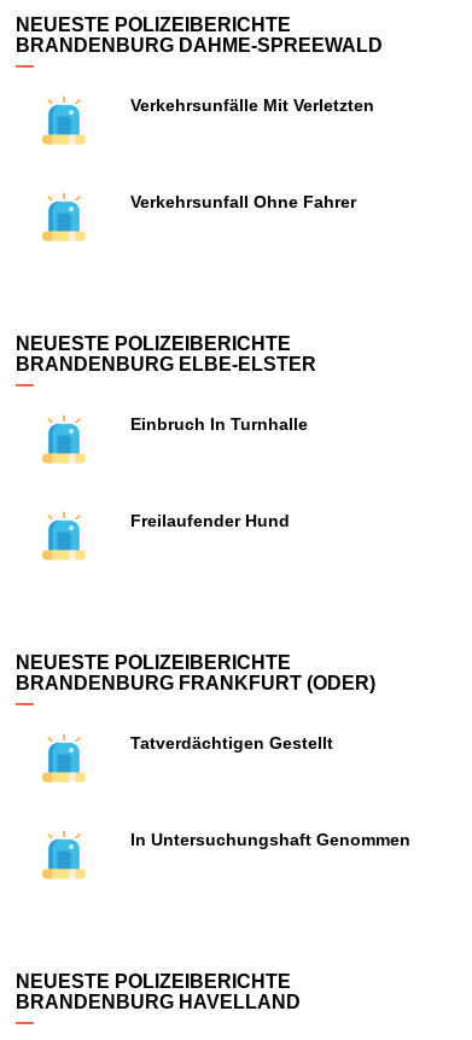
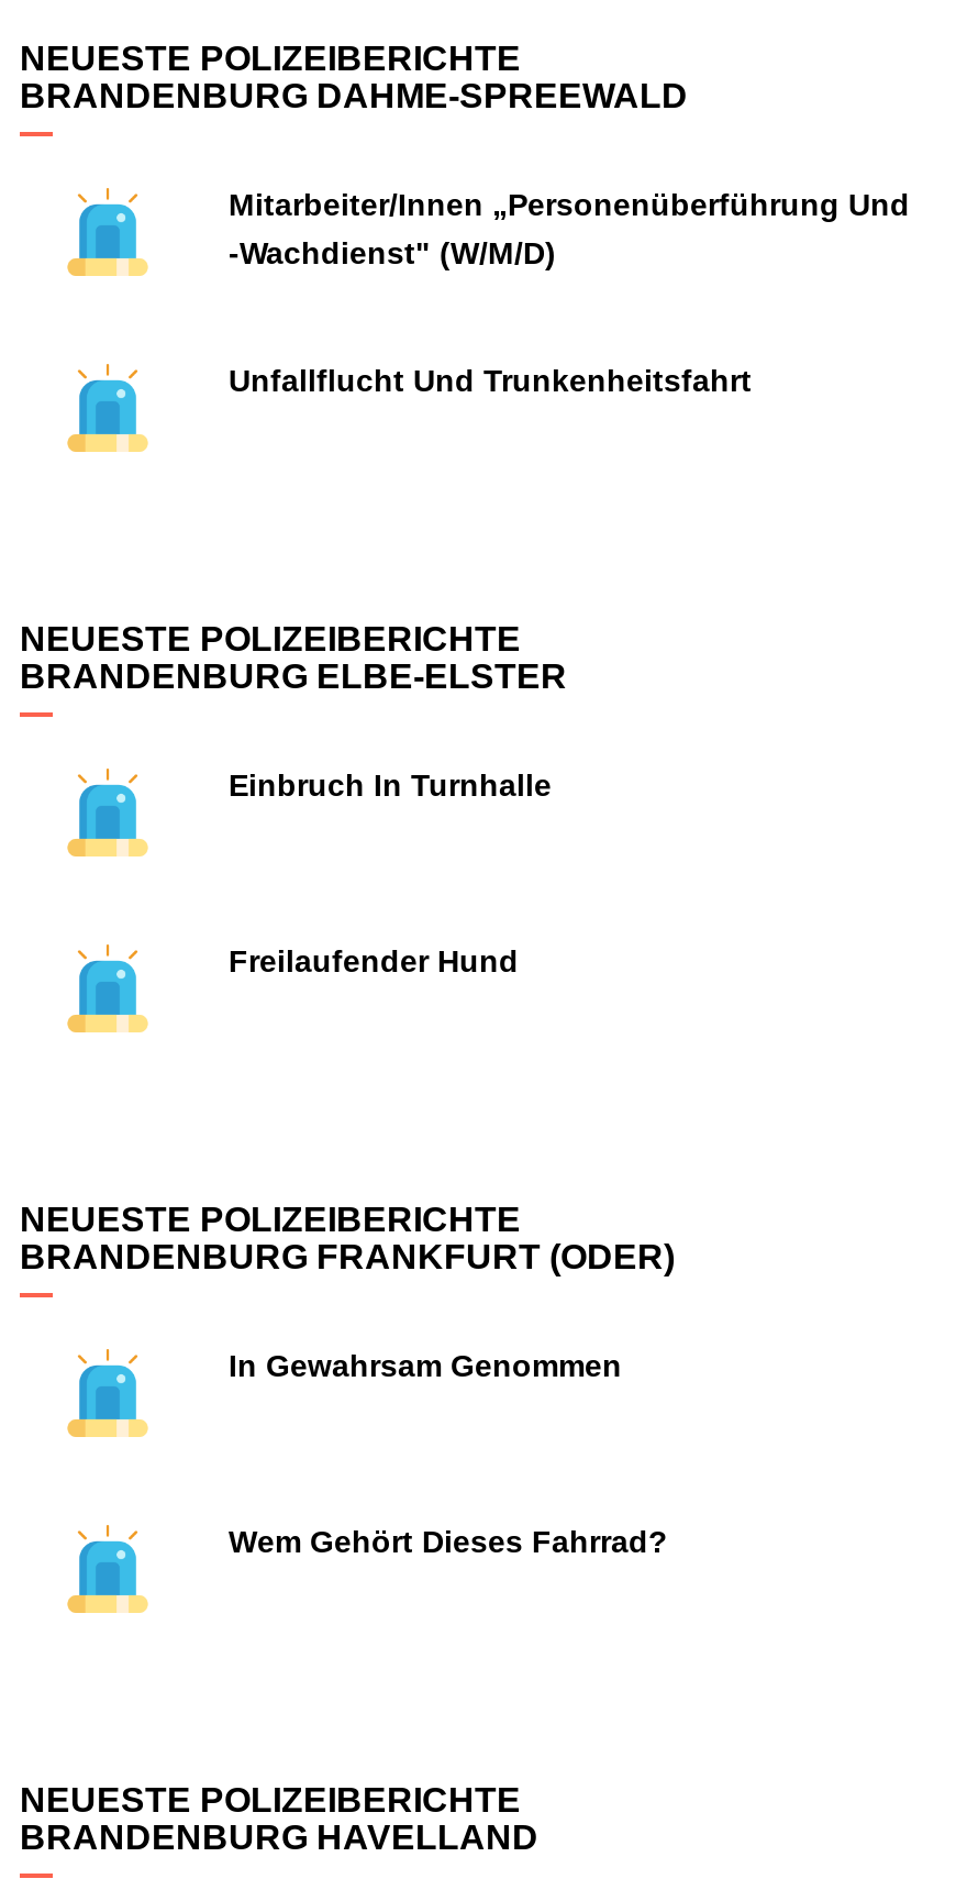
[130,95,374,115] Verkehrsunfälle Mit Verletzten -> [229,187,910,270] Mitarbeiter/innen „Personenüberführung Und | -wachdienst" (w/m/d)
[130,192,356,211] Verkehrsunfall Ohne Fahrer -> [229,363,752,398] Unfallflucht Und Trunkenheitsfahrt
[130,733,333,753] Tatverdächtigen Gestellt -> [229,1348,622,1383] In Gewahrsam Genommen
[130,830,410,849] In Untersuchungshaft Genommen -> [229,1524,668,1559] Wem Gehört Dieses Fahrrad?

